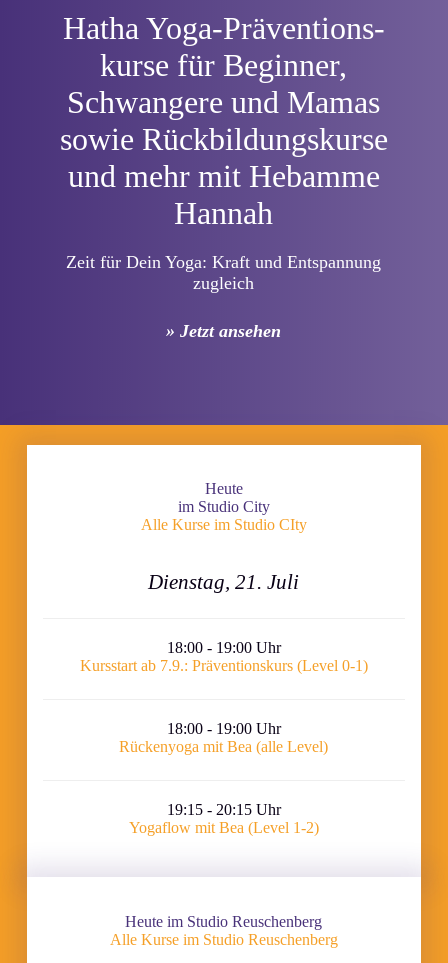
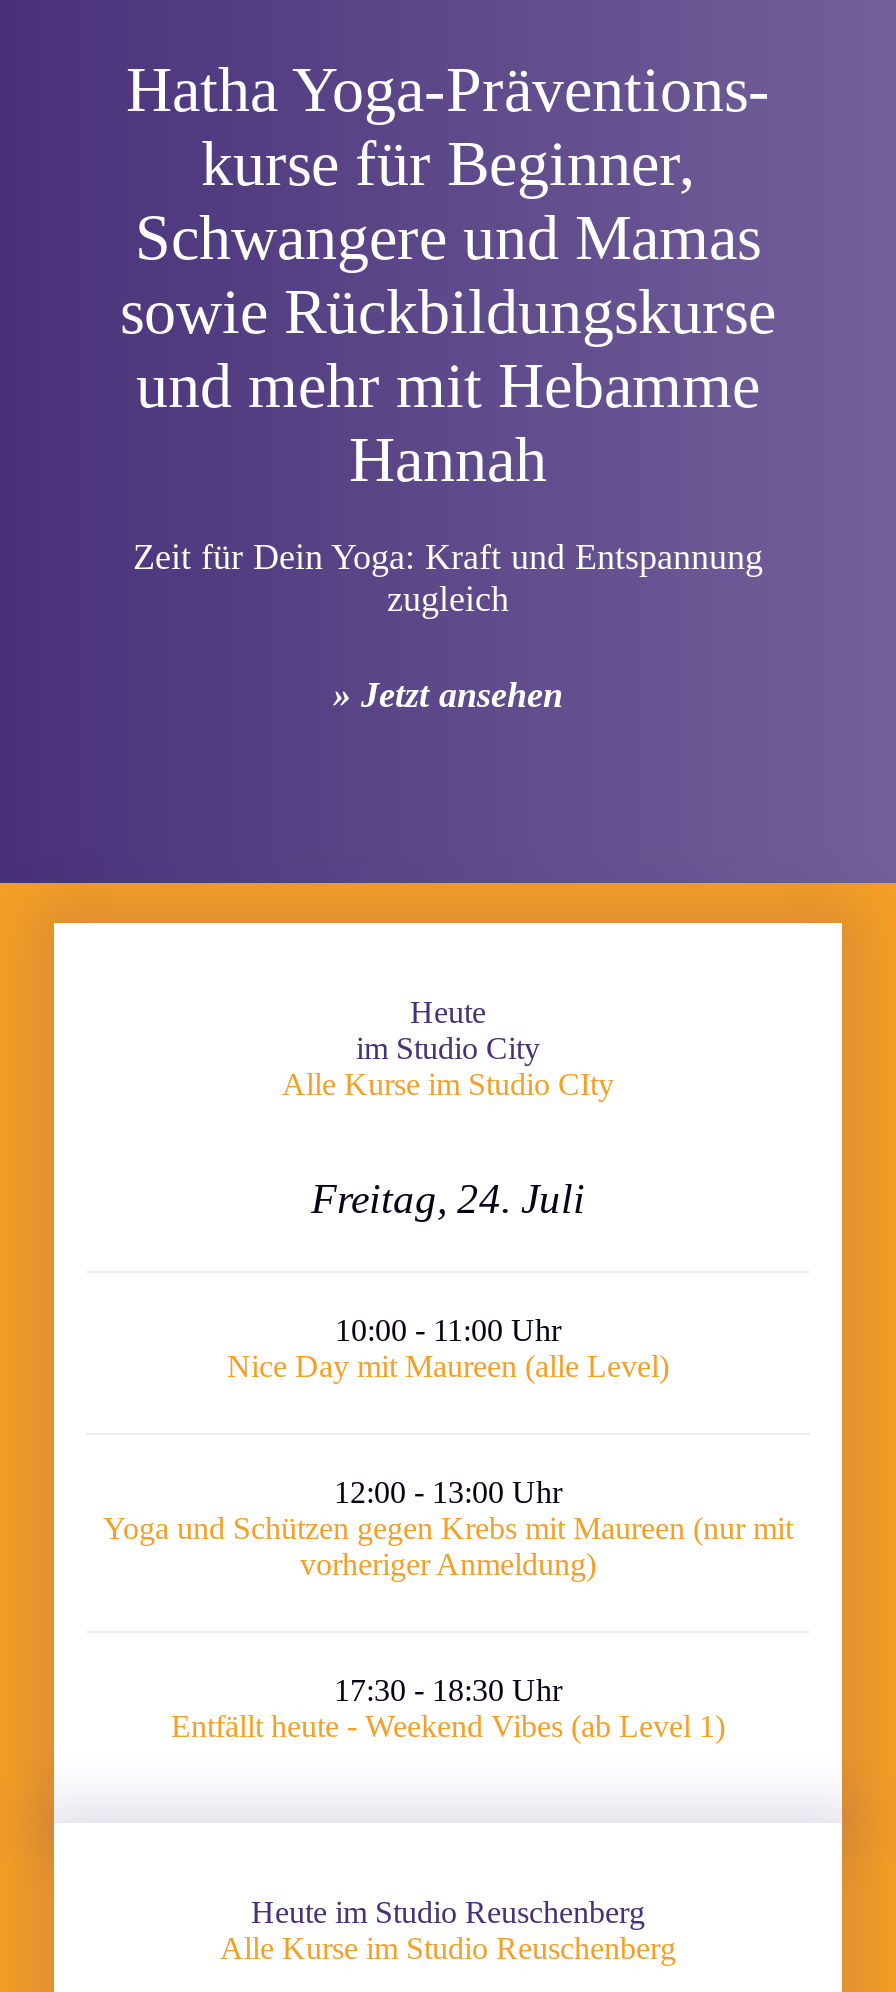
[148,570,299,593] Dienstag, 21. Juli -> [311,1175,585,1221] Freitag, 24. Juli
[80,639,368,674] 18:00 - 19:00 Uhr | Kursstart ab 7.9.: Präventionskurs (Level 0-1) -> [227,1313,669,1383] 10:00 - 11:00 Uhr | Nice Day mit Maureen (alle Level)
[119,720,328,755] 18:00 - 19:00 Uhr | Rückenyoga mit Bea (alle Level) -> [103,1475,793,1581] 12:00 - 13:00 Uhr | Yoga und Schützen gegen Krebs mit Maureen (nur mit | vorheriger Anmeldung)
[129,801,319,836] 19:15 - 20:15 Uhr | Yogaflow mit Bea (Level 1-2) -> [171,1673,725,1743] 17:30 - 18:30 Uhr | Entfällt heute - Weekend Vibes (ab Level 1)

